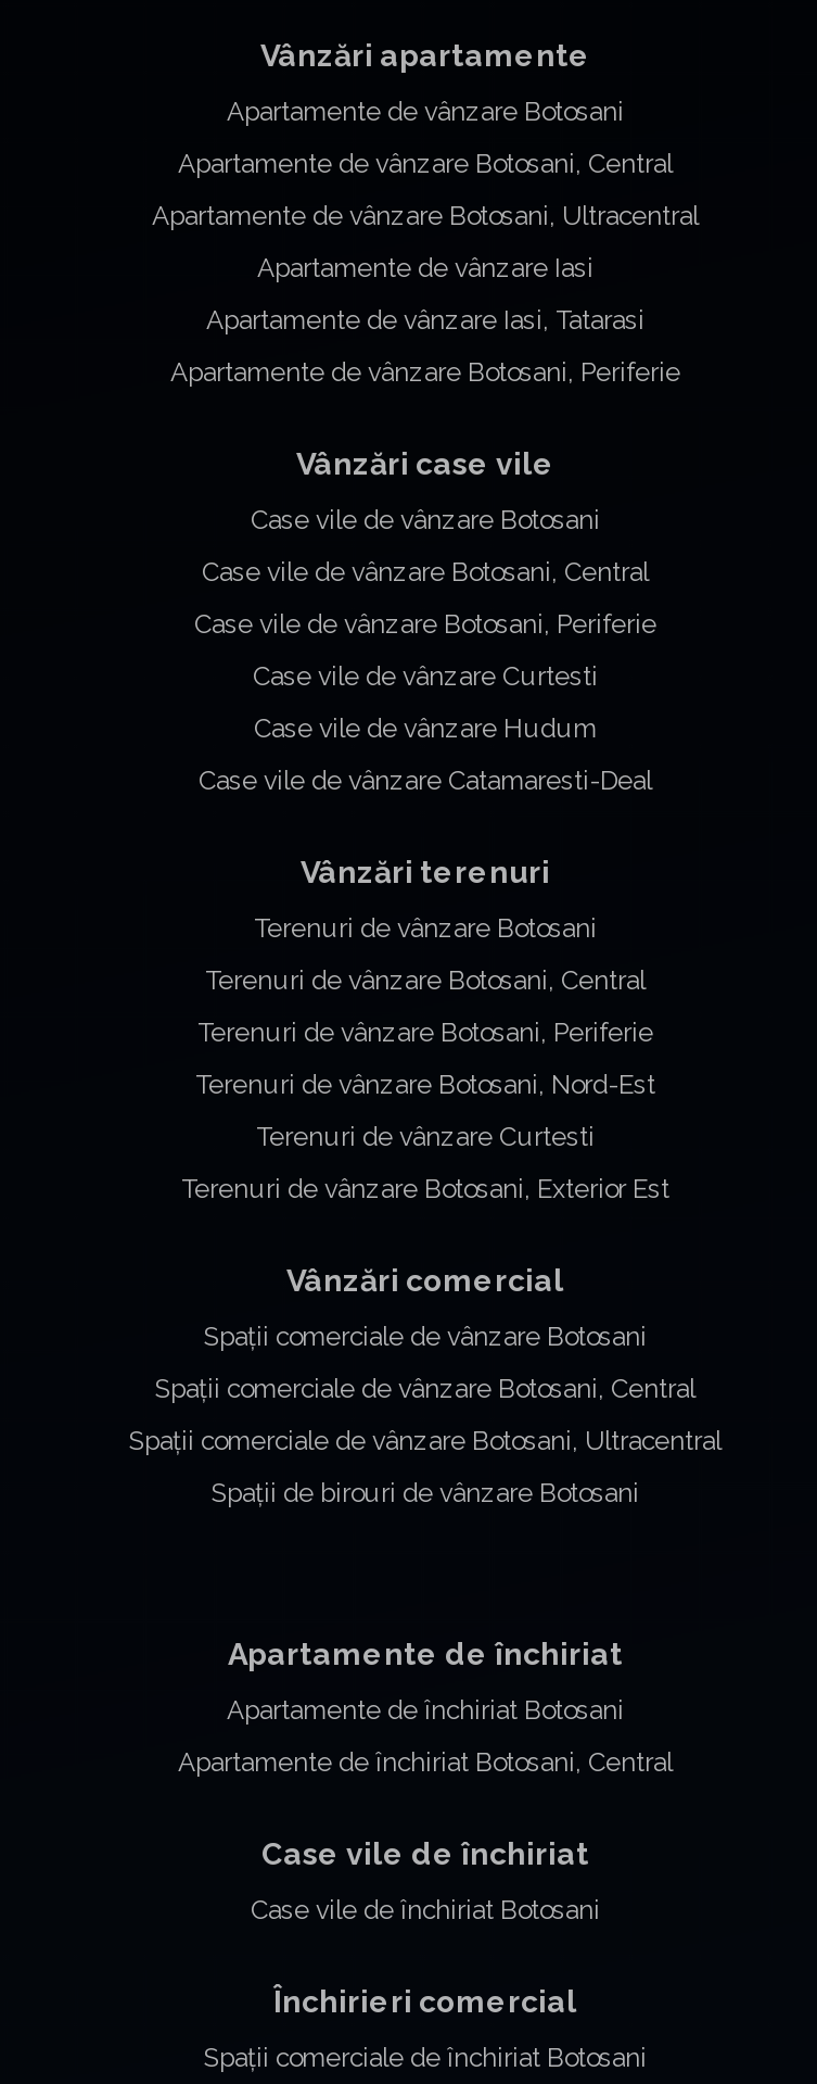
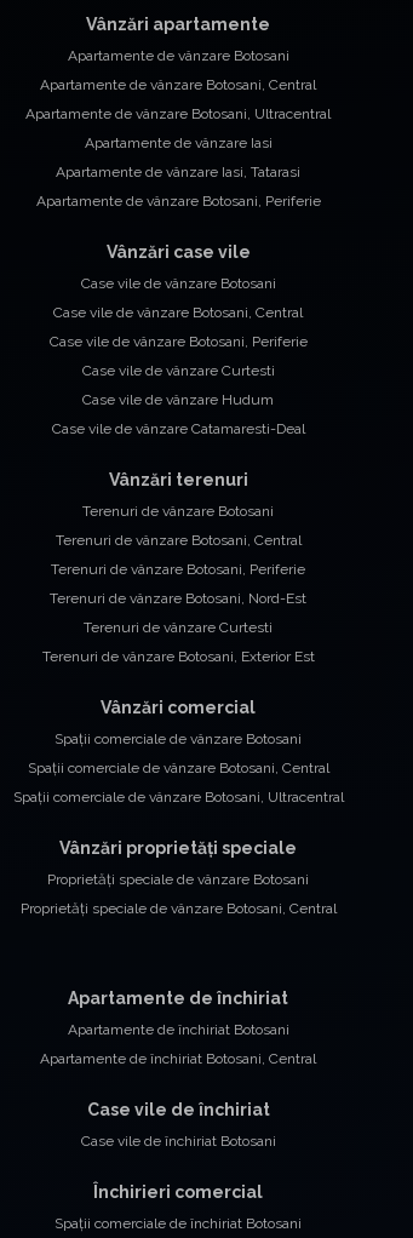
[212,1478,639,1509] Spații de birouri de vânzare Botosani -> [20,838,336,917] Vânzări proprietăți speciale | Proprietăți speciale de vânzare Botosani | Proprietăți speciale de vânzare Botosani, Central

